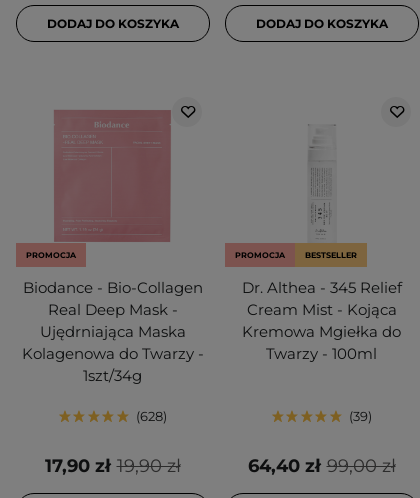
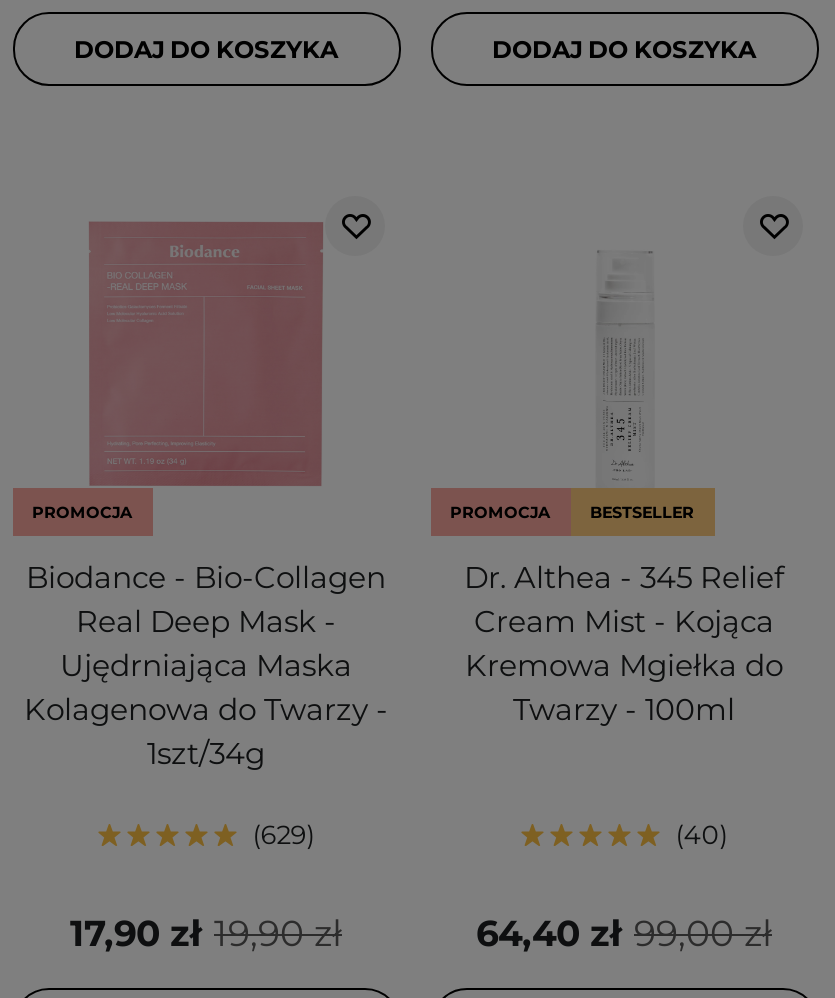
[140,408,163,424] 628 -> [261,819,307,851] 629
[353,408,368,424] 39 -> [683,819,719,851] 40

